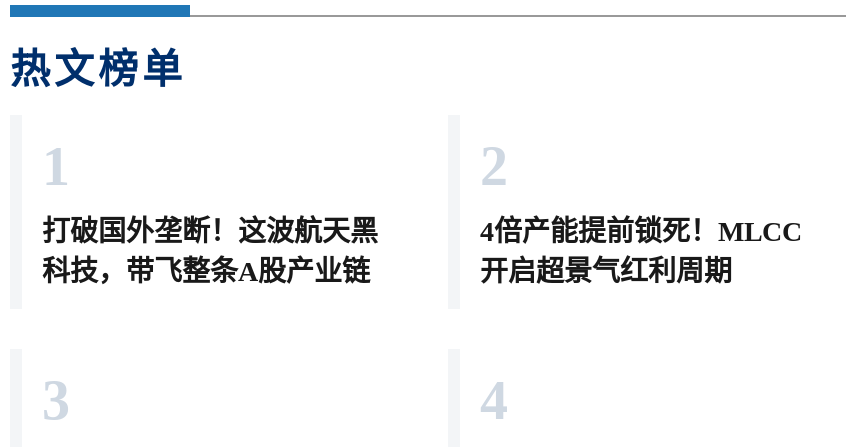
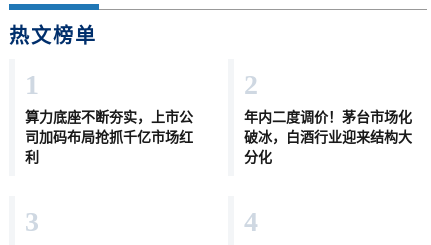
[42,217,378,287] 打破国外垄断！这波航天黑 | 科技，带飞整条A股产业链 -> [25,110,193,165] 算力底座不断夯实，上市公 | 司加码布局抢抓千亿市场红 | 利
[480,217,802,287] 4倍产能提前锁死！MLCC | 开启超景气红利周期 -> [244,110,412,165] 年内二度调价！茅台市场化 | 破冰，白酒行业迎来结构大 | 分化

